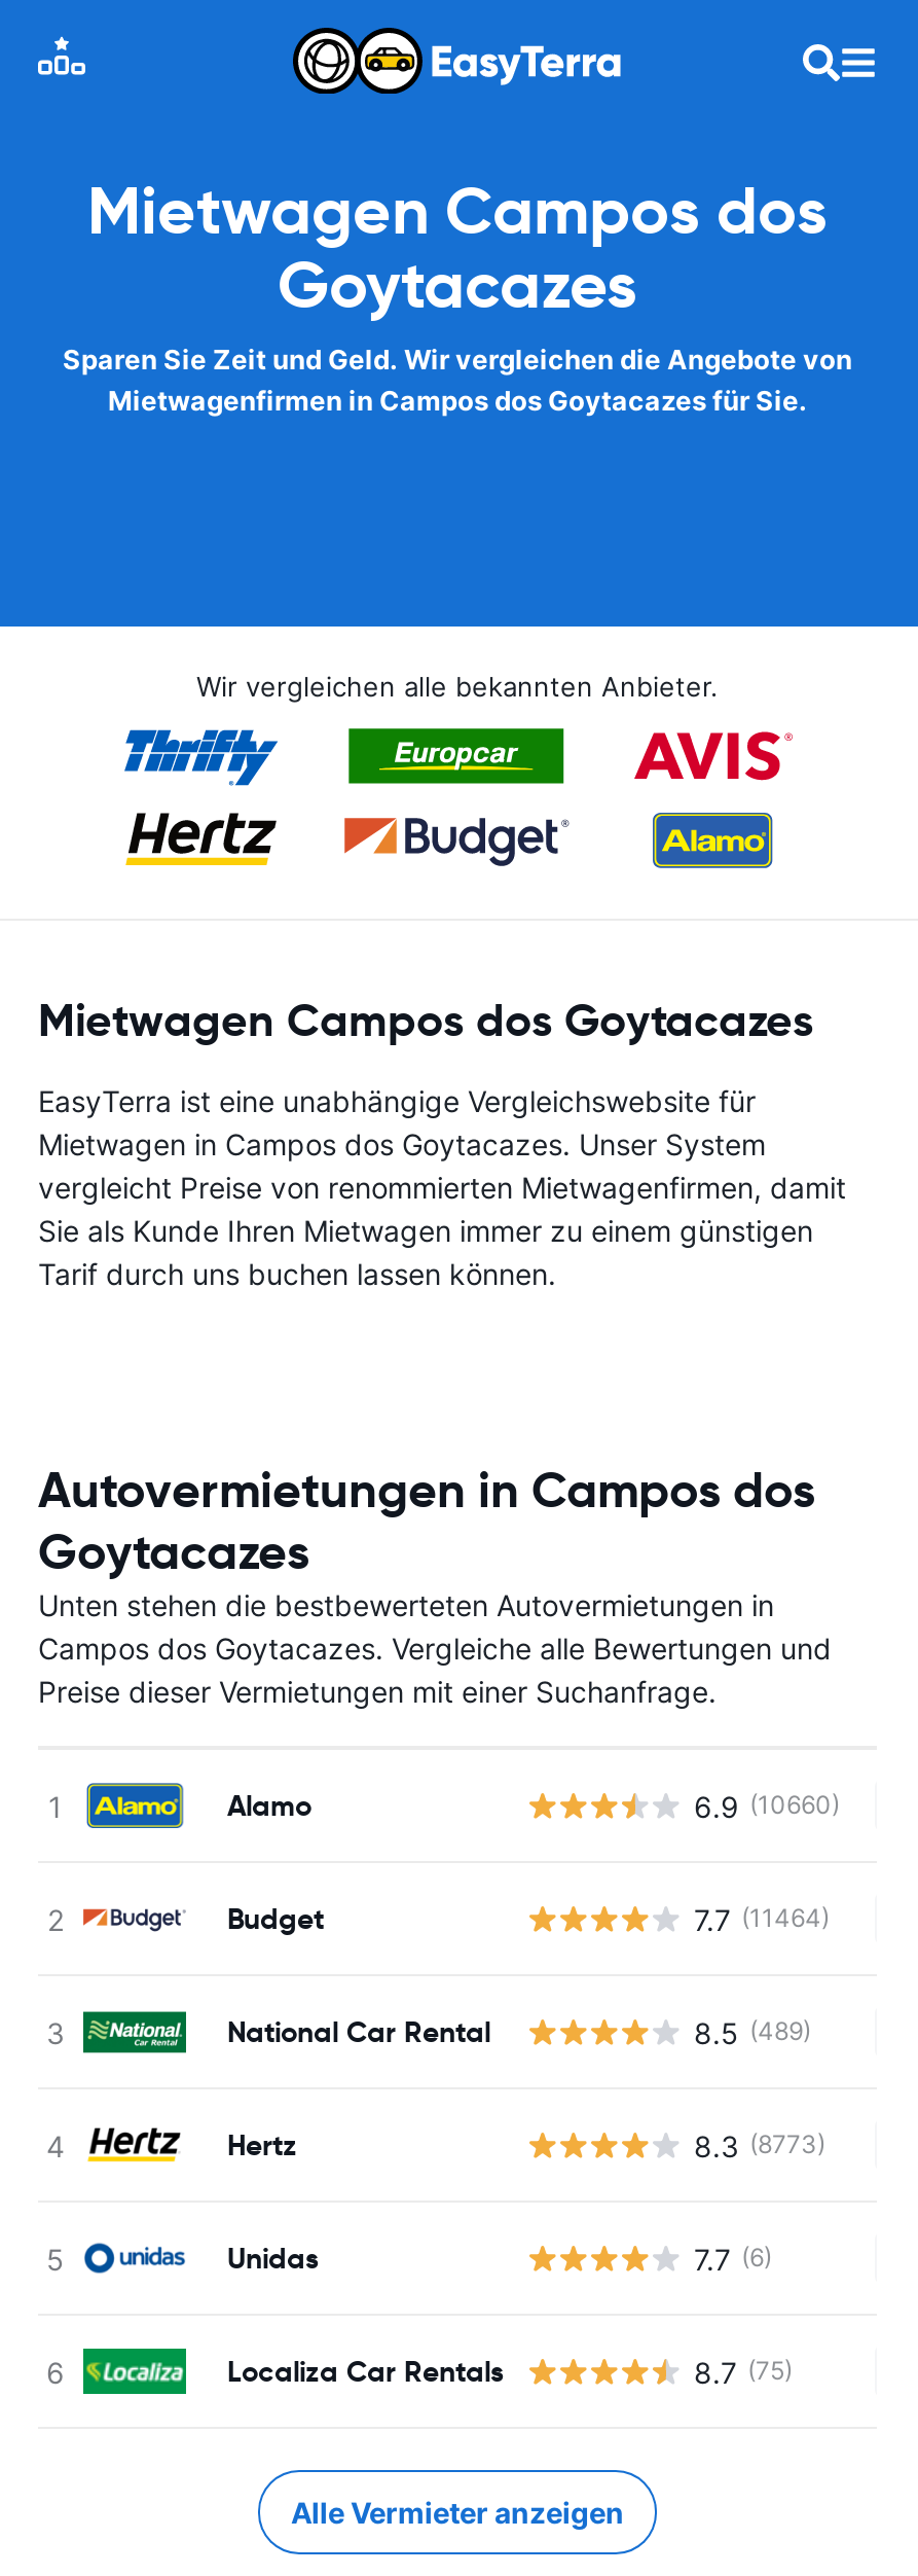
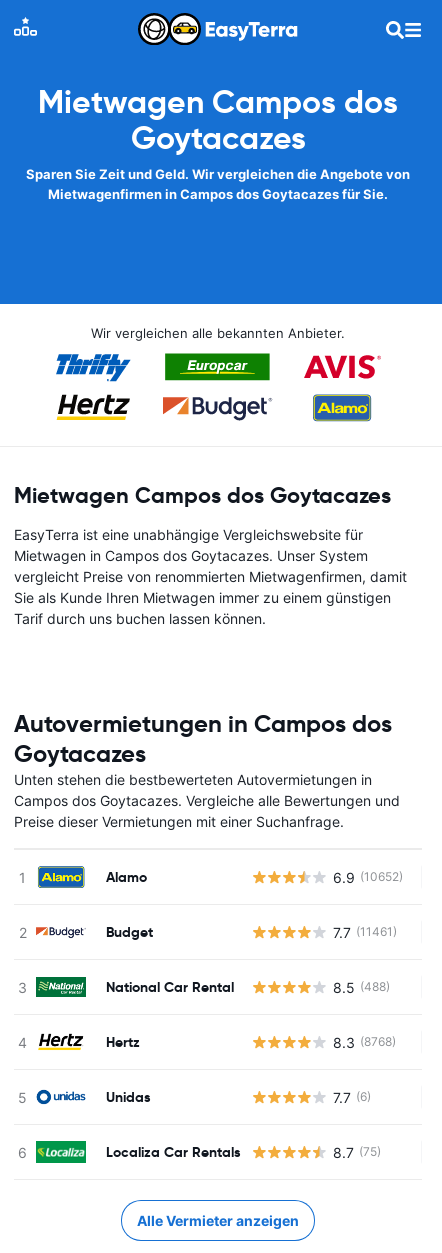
[694,1788,840,1823] 6.9 (10660) -> [333,868,403,885] 6.9 (10652)
[694,1901,830,1936] 7.7 (11464) -> [333,923,397,940] 7.7 (11461)
[694,2014,811,2049] 8.5 (489) -> [333,978,390,995] 8.5 (488)
[694,2127,825,2162] 8.3 (8773) -> [333,1033,396,1050] 8.3 (8768)

